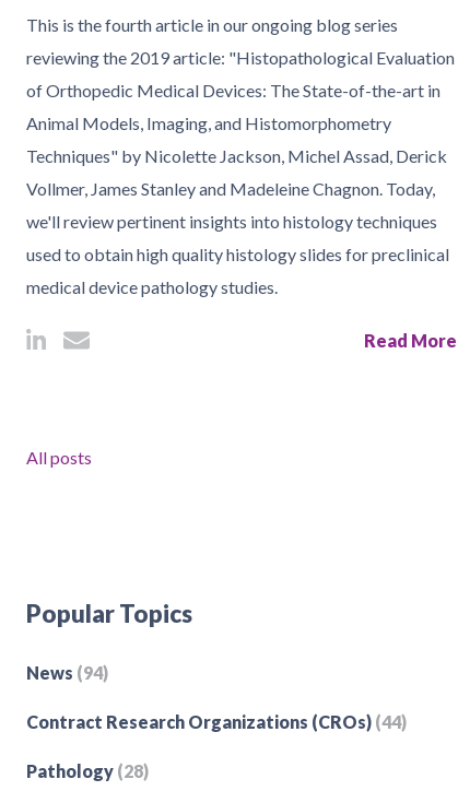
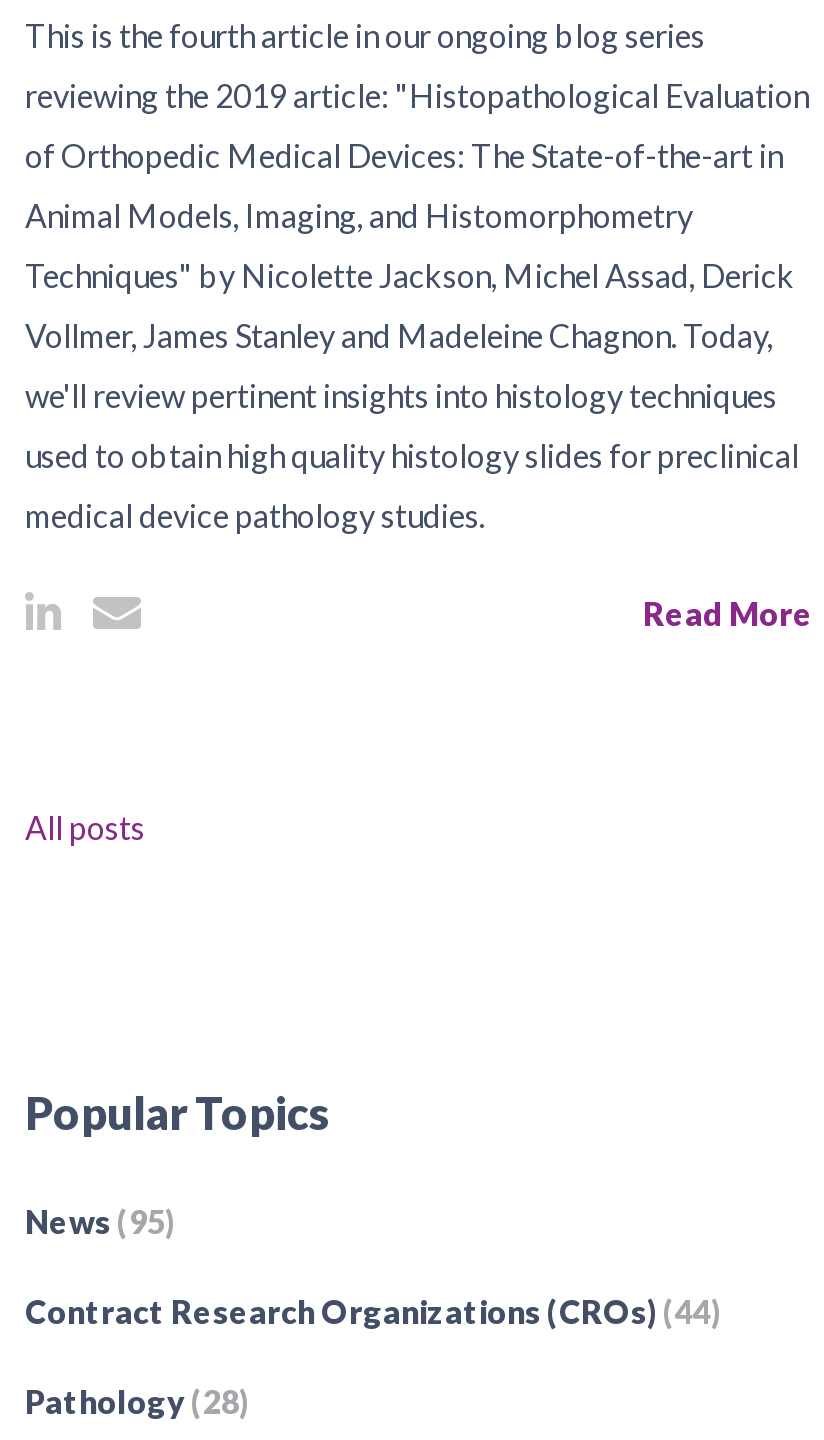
[26,662,108,683] News (94) -> [25,1202,175,1240] News (95)

